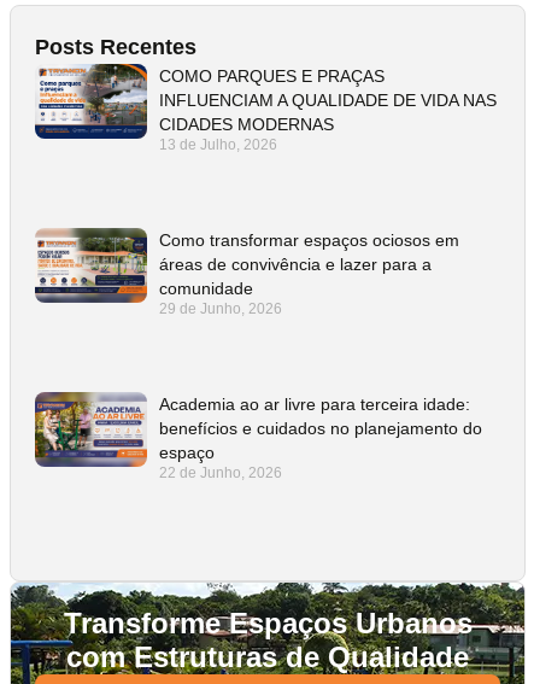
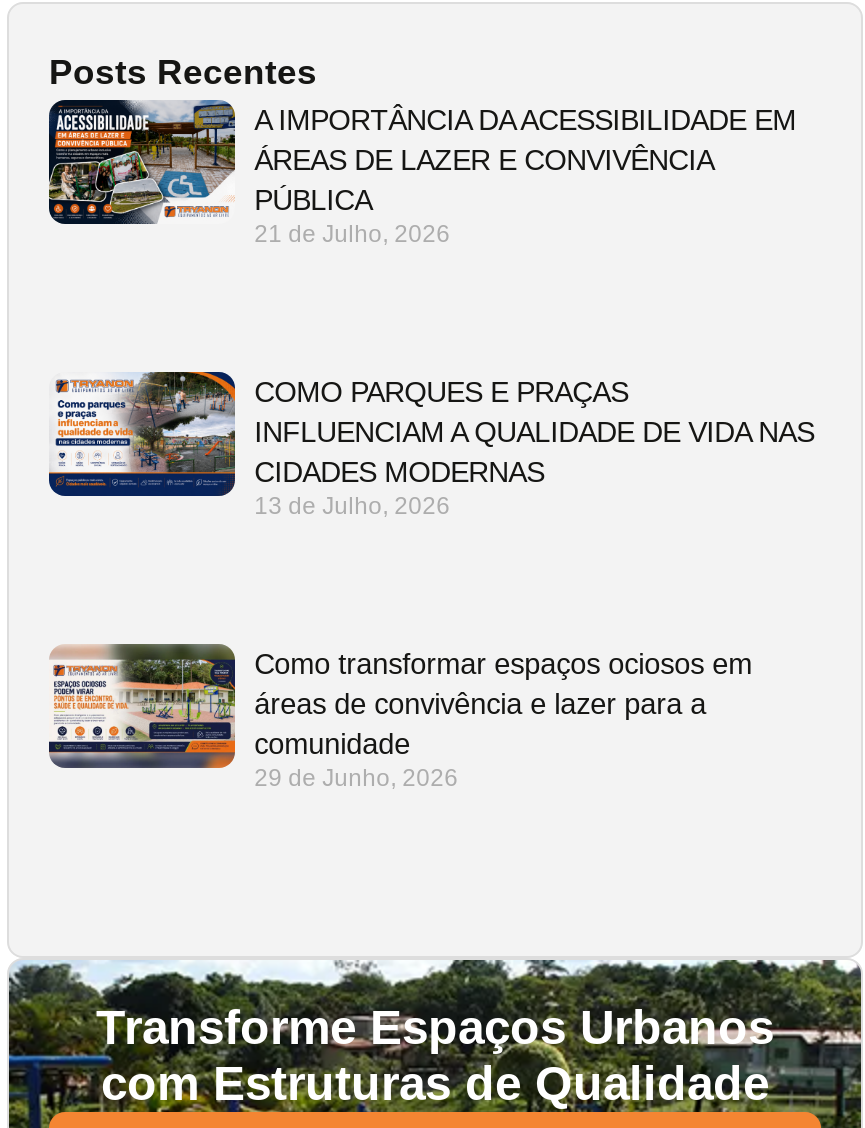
none -> [47,98,796,248] [image] | A IMPORTÂNCIA DA ACESSIBILIDADE EM | ÁREAS DE LAZER E CONVIVÊNCIA | PÚBLICA | 21 de Julho, 2026
moved [34,62,496,317] -> [47,368,814,792]: [image] | COMO PARQUES E PRAÇAS | INFLUENCIAM A QUALIDADE DE VIDA NAS | ... | comunidade | 29 de Junho, 2026
[34,391,482,482] [image] | Academia ao ar livre para terceira idade: | benefícios e cuidados no planejamento do | espaço | 22 de Junho, 2026 -> none

